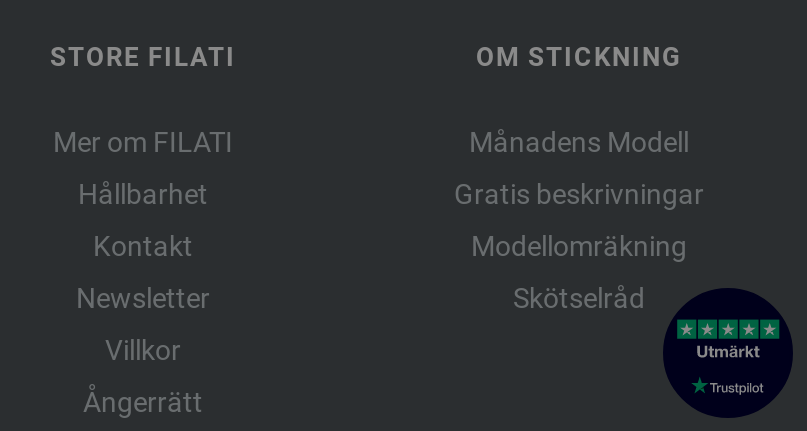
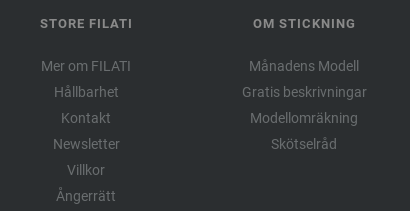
[661,286,795,420] [image] -> none

